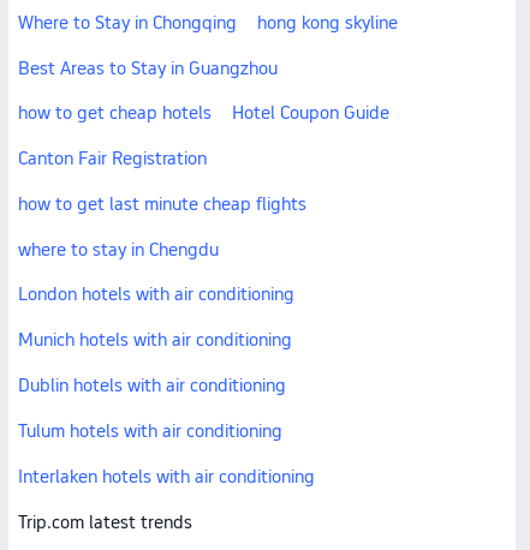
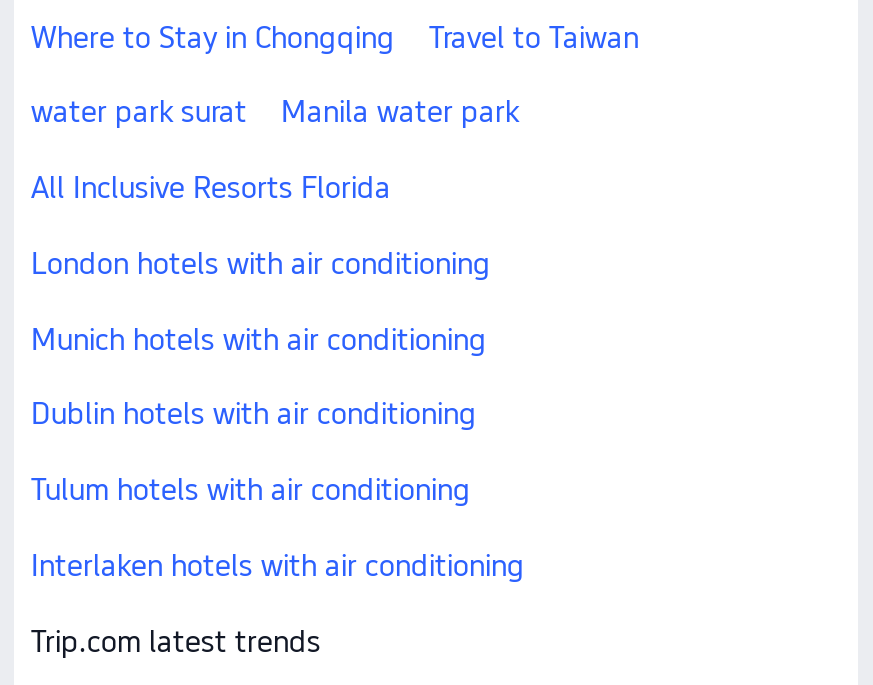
[18,12,398,260] hong kong skyline | Best Areas to Stay in Guangzhou | how to get cheap hotels | Hotel Coupon Guide | Canton Fair Registration | how to get last minute cheap flights | where to stay in Chengdu -> [31,20,639,207] Travel to Taiwan | water park surat | Manila water park | All Inclusive Resorts Florida

